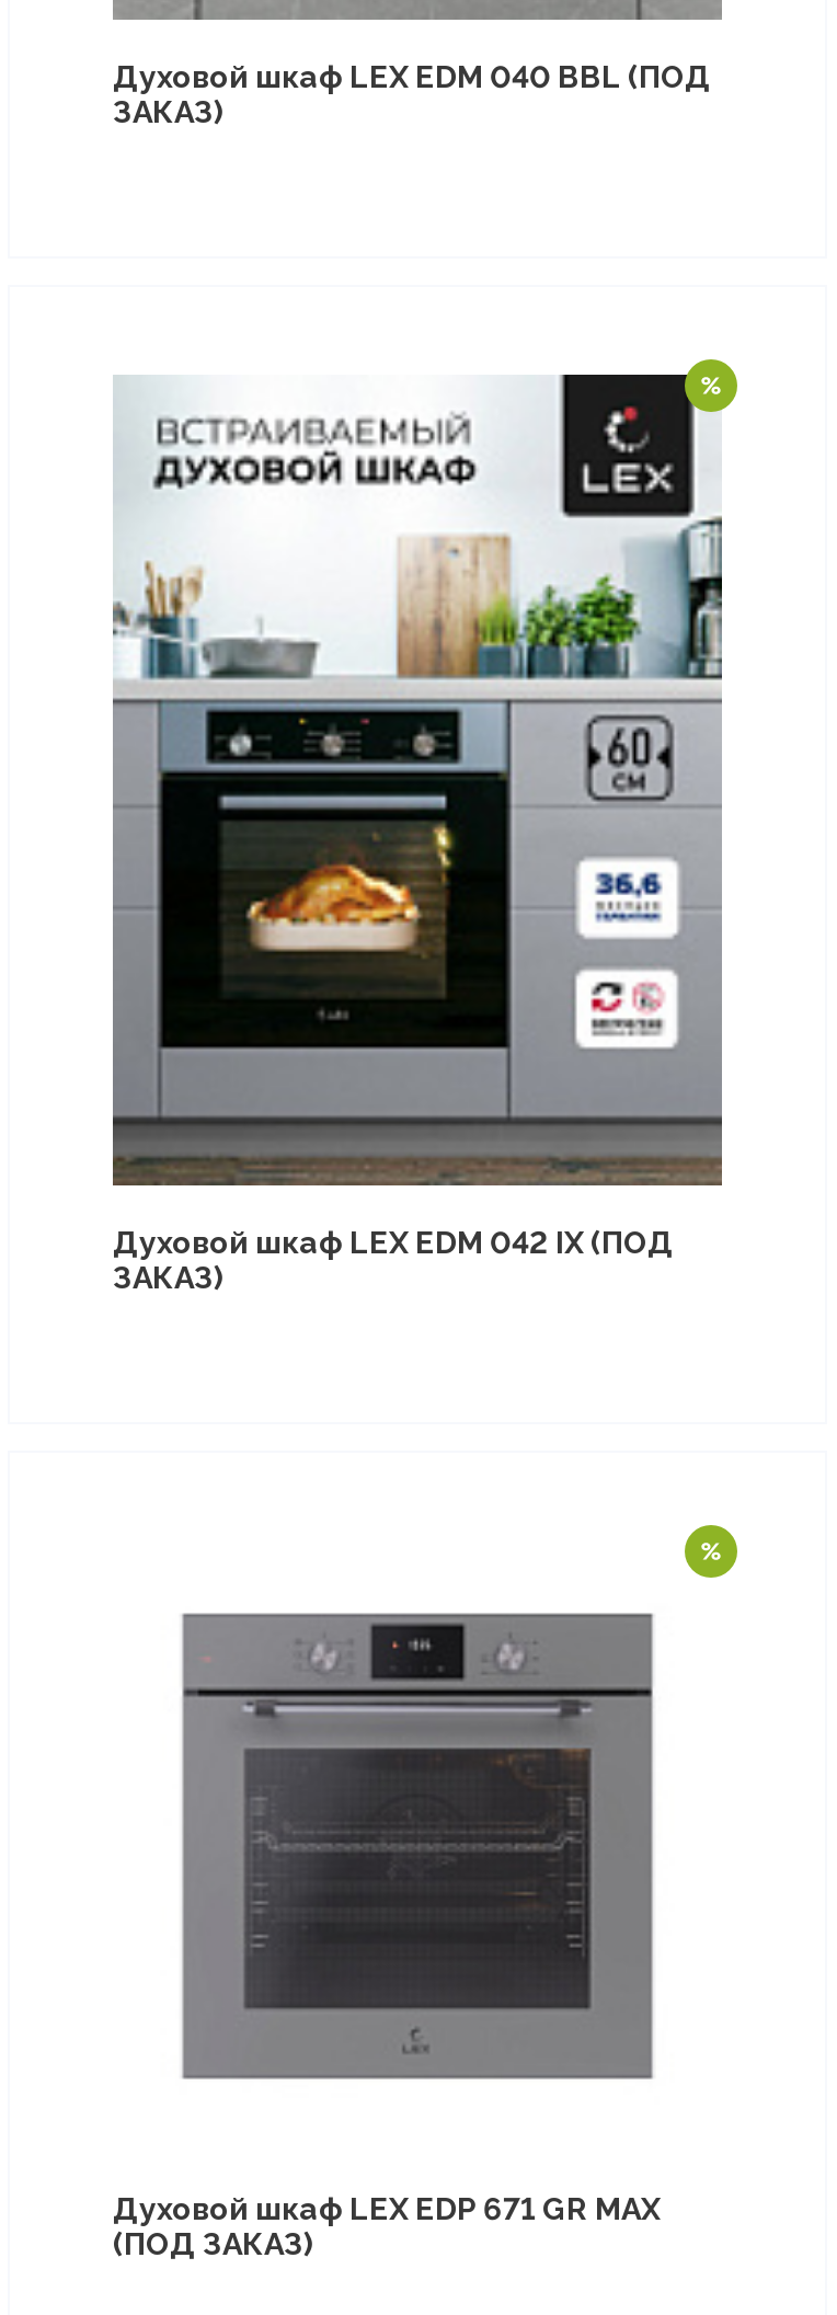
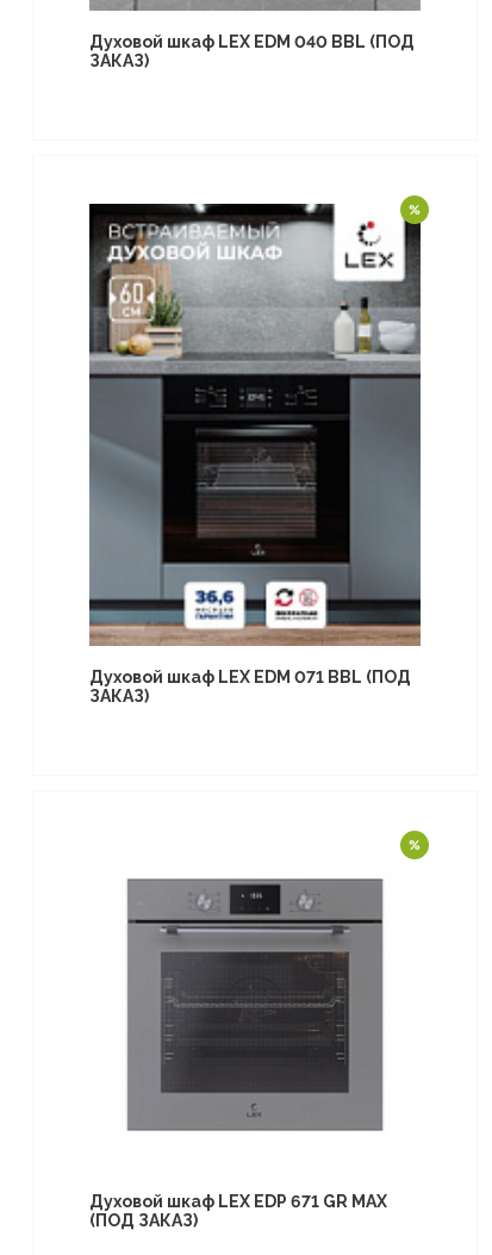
[113,373,722,1261] [image] | Духовой шкаф LEX EDM 042 IX (ПОД -> [88,203,422,686] [image] | Духовой шкаф LEX EDM 071 BBL (ПОД

